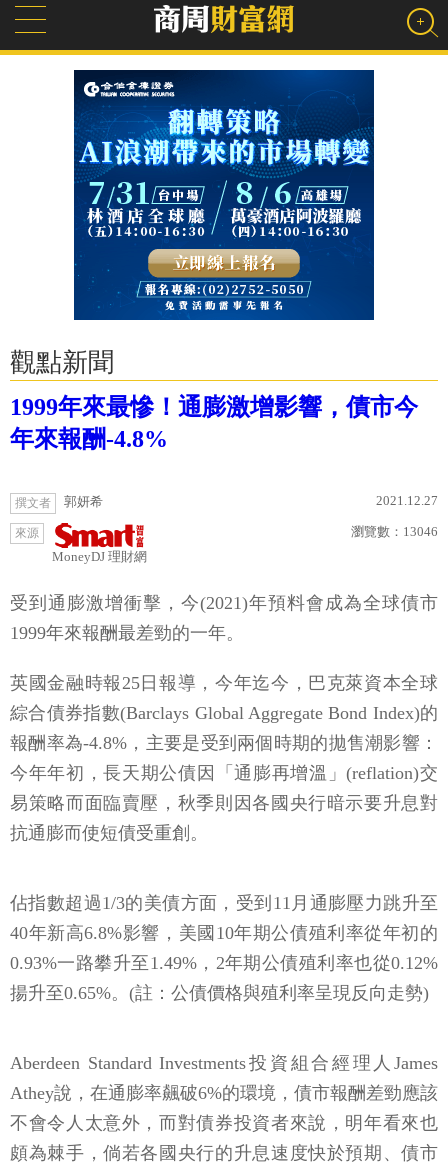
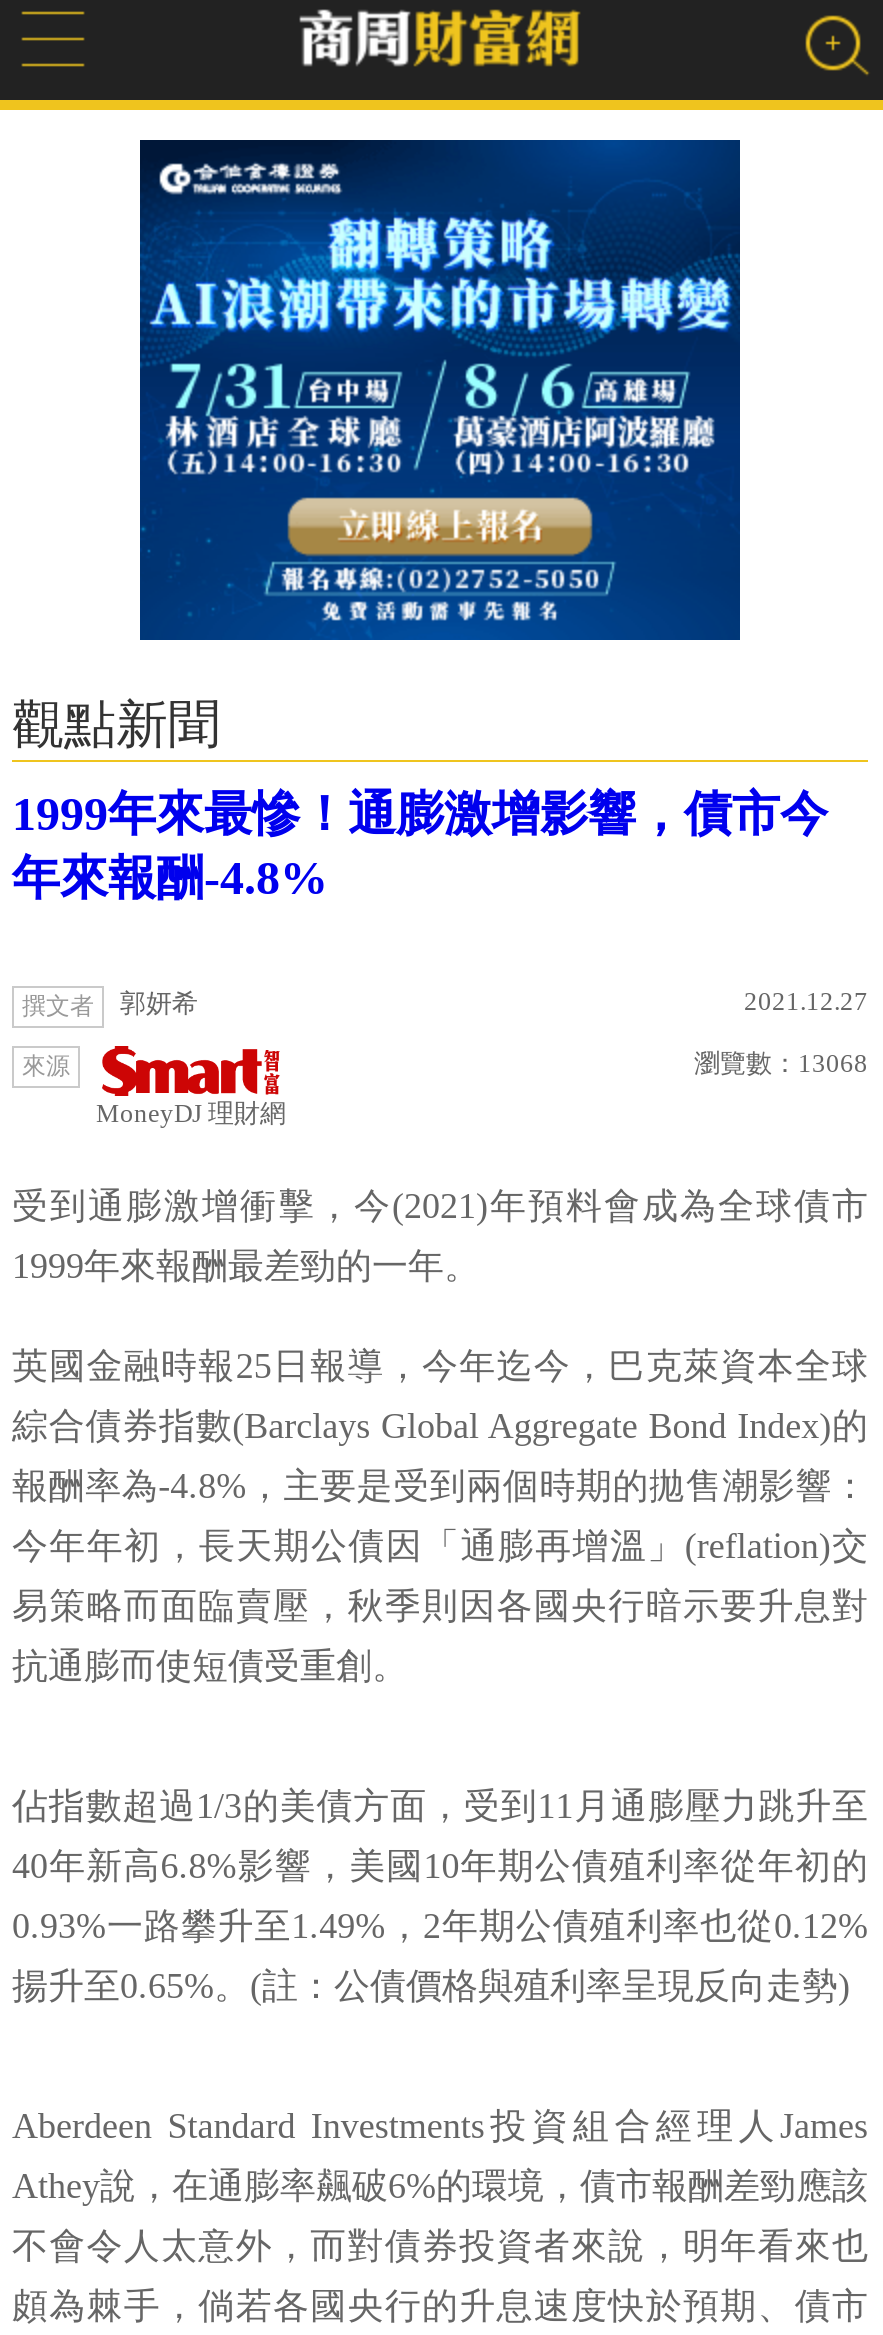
[351,524,438,539] 瀏覽數：13046 -> [694,1048,868,1078] 瀏覽數：13068

